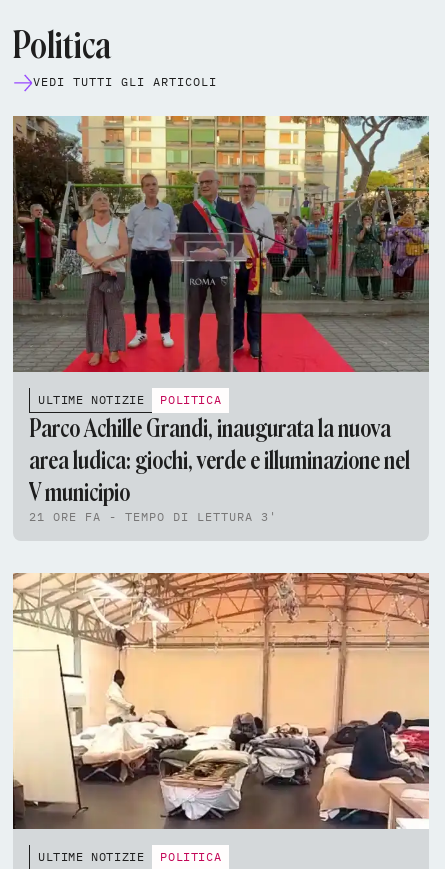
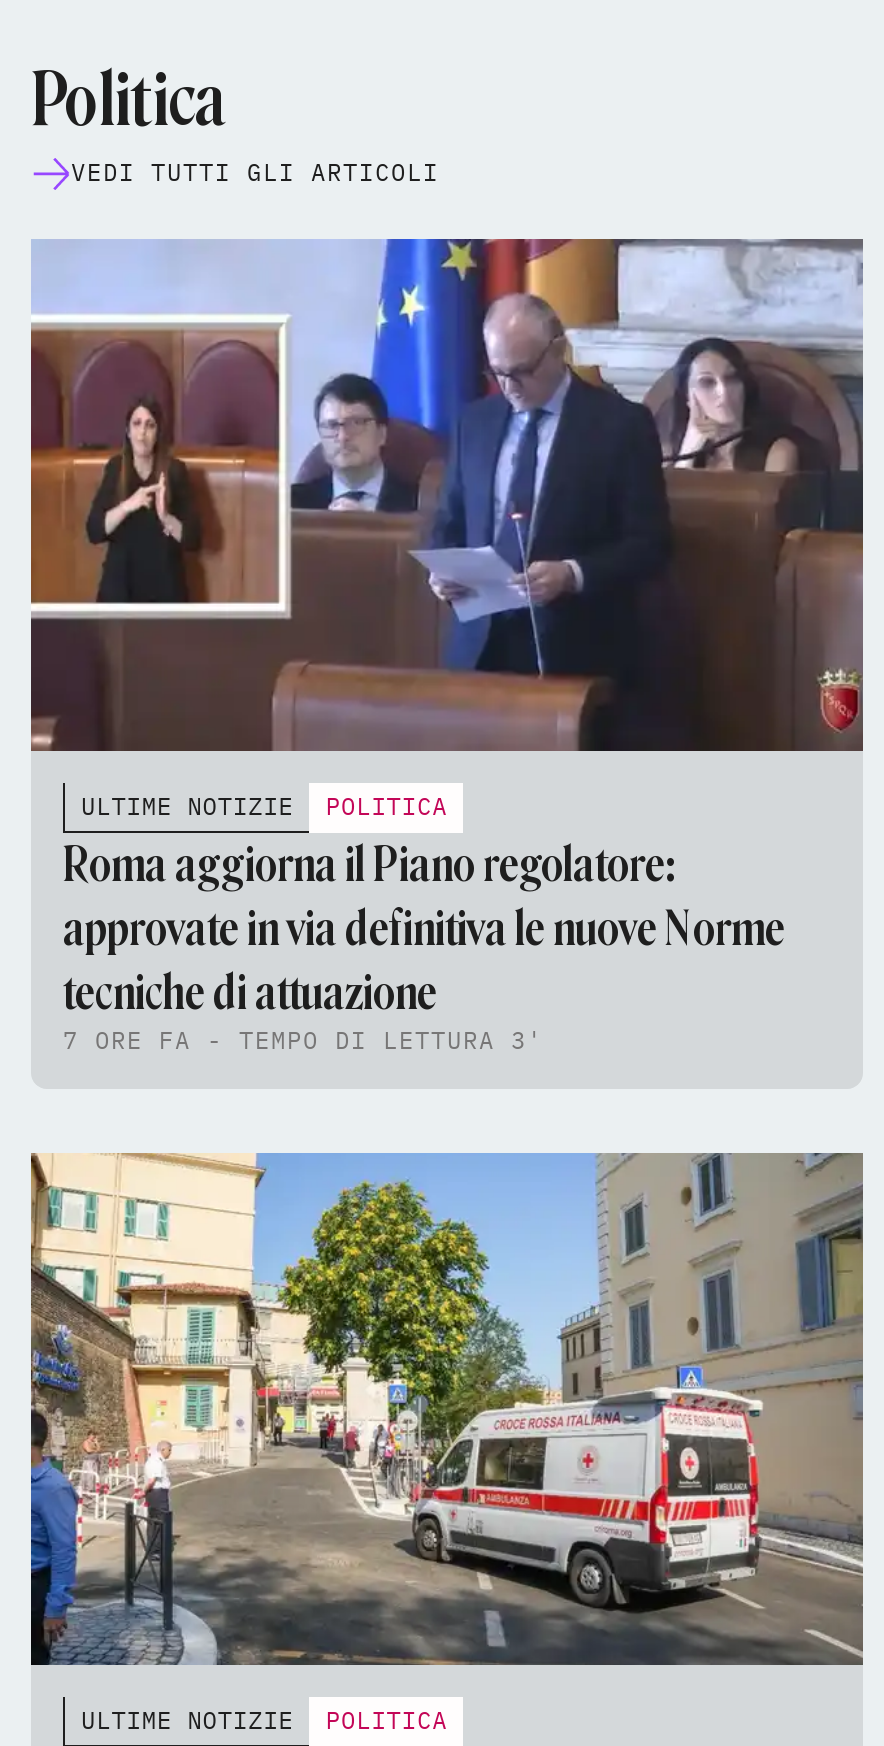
[12,115,430,373] [image] -> [29,236,865,754] [image]
[29,414,410,524] Parco Achille Grandi, inaugurata la nuova | area ludica: giochi, verde e illuminazione nel | V municipio | 21 ORE FA - TEMPO DI LETTURA 3' -> [63,836,785,1056] Roma aggiorna il Piano regolatore: | approvate in via definitiva le nuove Norme | tecniche di attuazione | 7 ORE FA - TEMPO DI LETTURA 3'
[12,572,430,829] [image] -> [29,1152,865,1668] [image]

